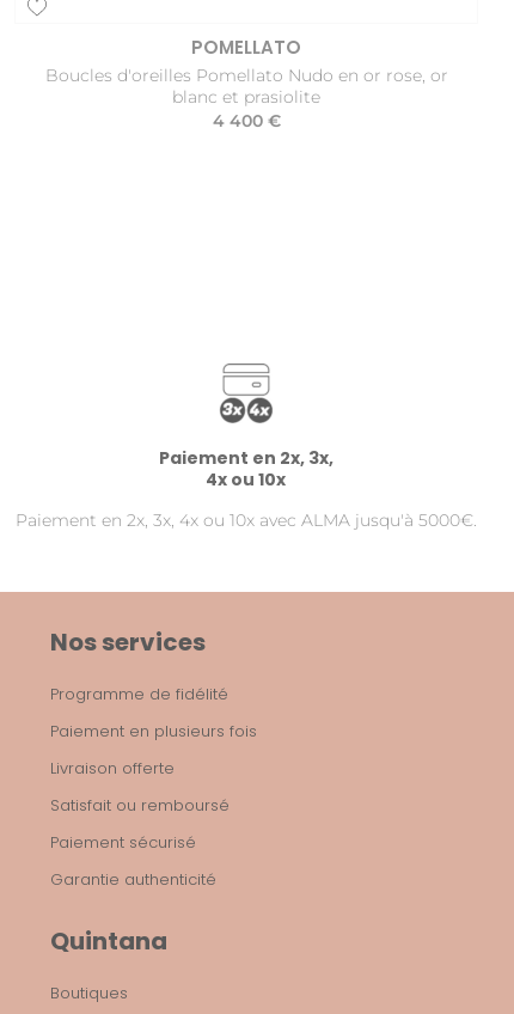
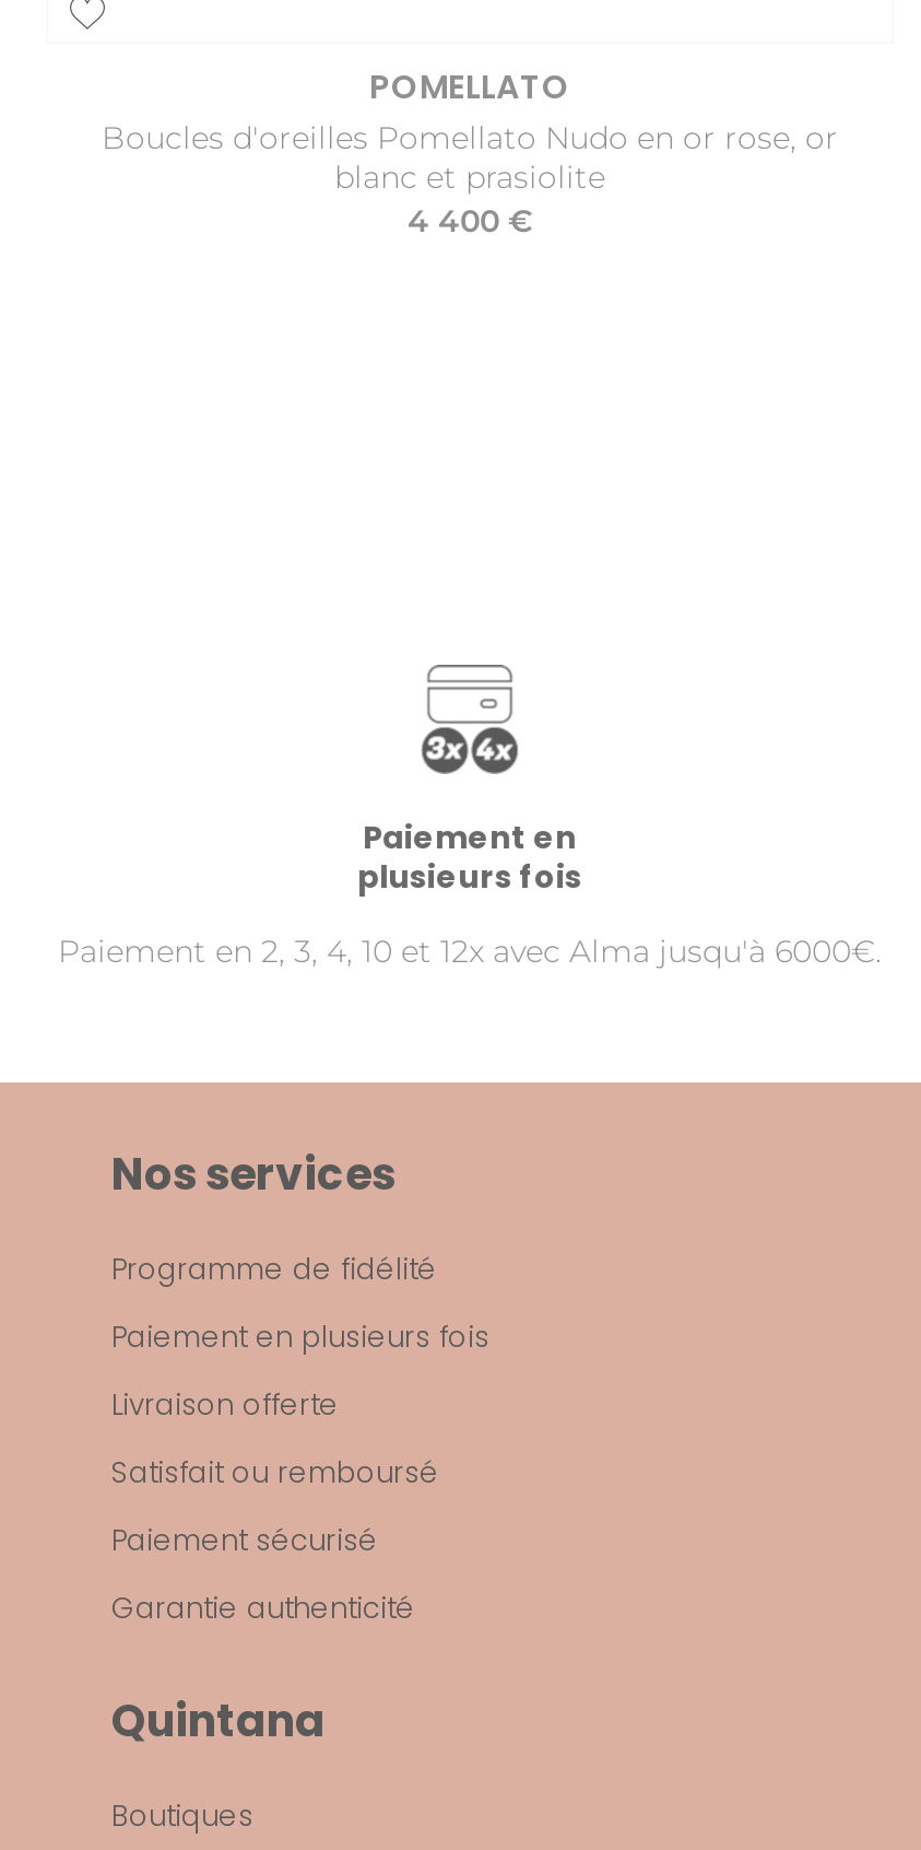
[159,446,334,491] Paiement en 2x, 3x, | 4x ou 10x -> [357,816,582,899] Paiement en | plusieurs fois
[16,509,477,531] Paiement en 2x, 3x, 4x ou 10x avec ALMA jusqu'à 5000€. -> [58,932,882,971] Paiement en 2, 3, 4, 10 et 12x avec Alma jusqu'à 6000€.

